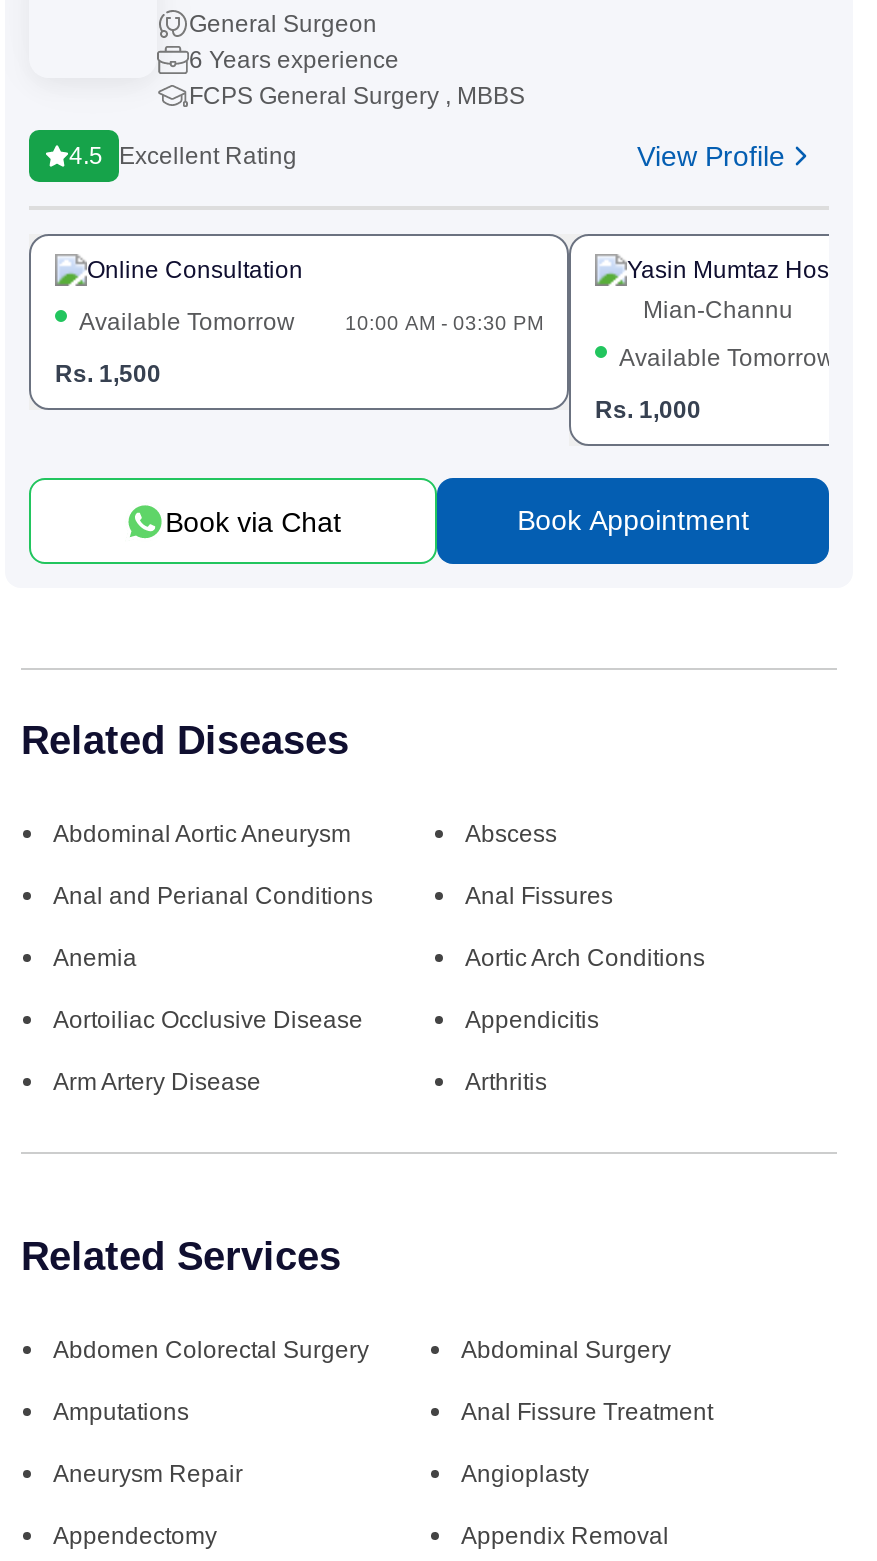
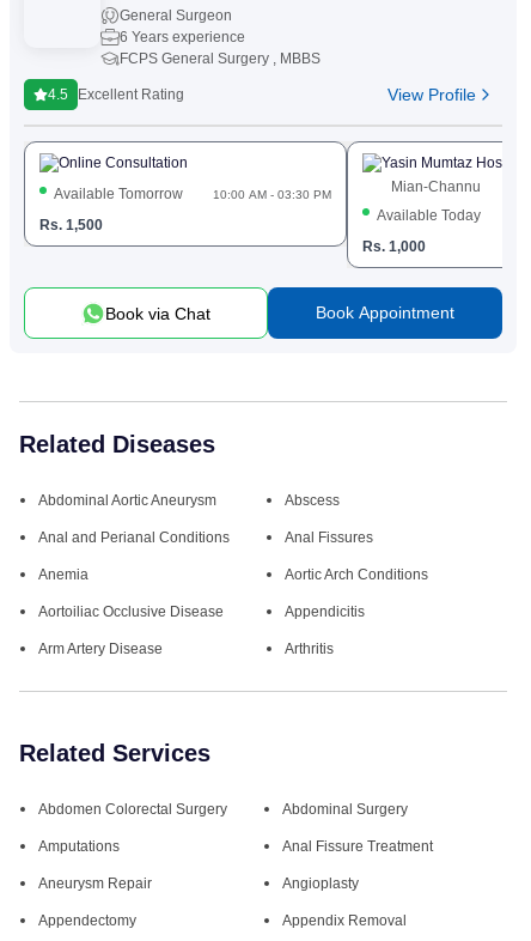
[619,344,835,372] Available Tomorrow -> [377,207,481,224] Available Today

